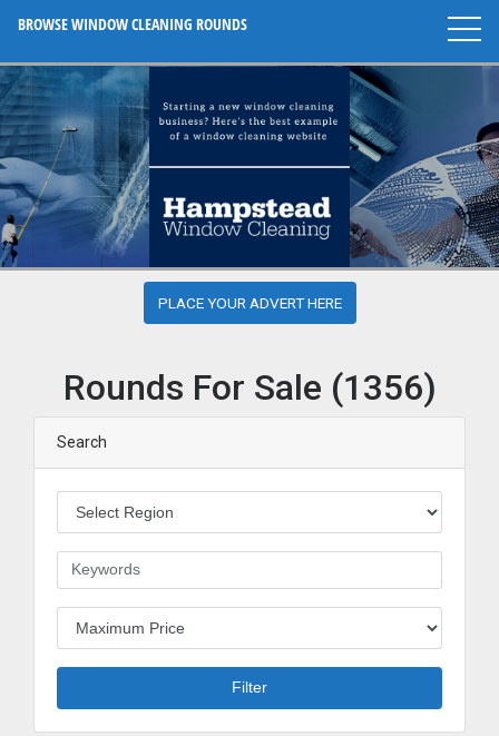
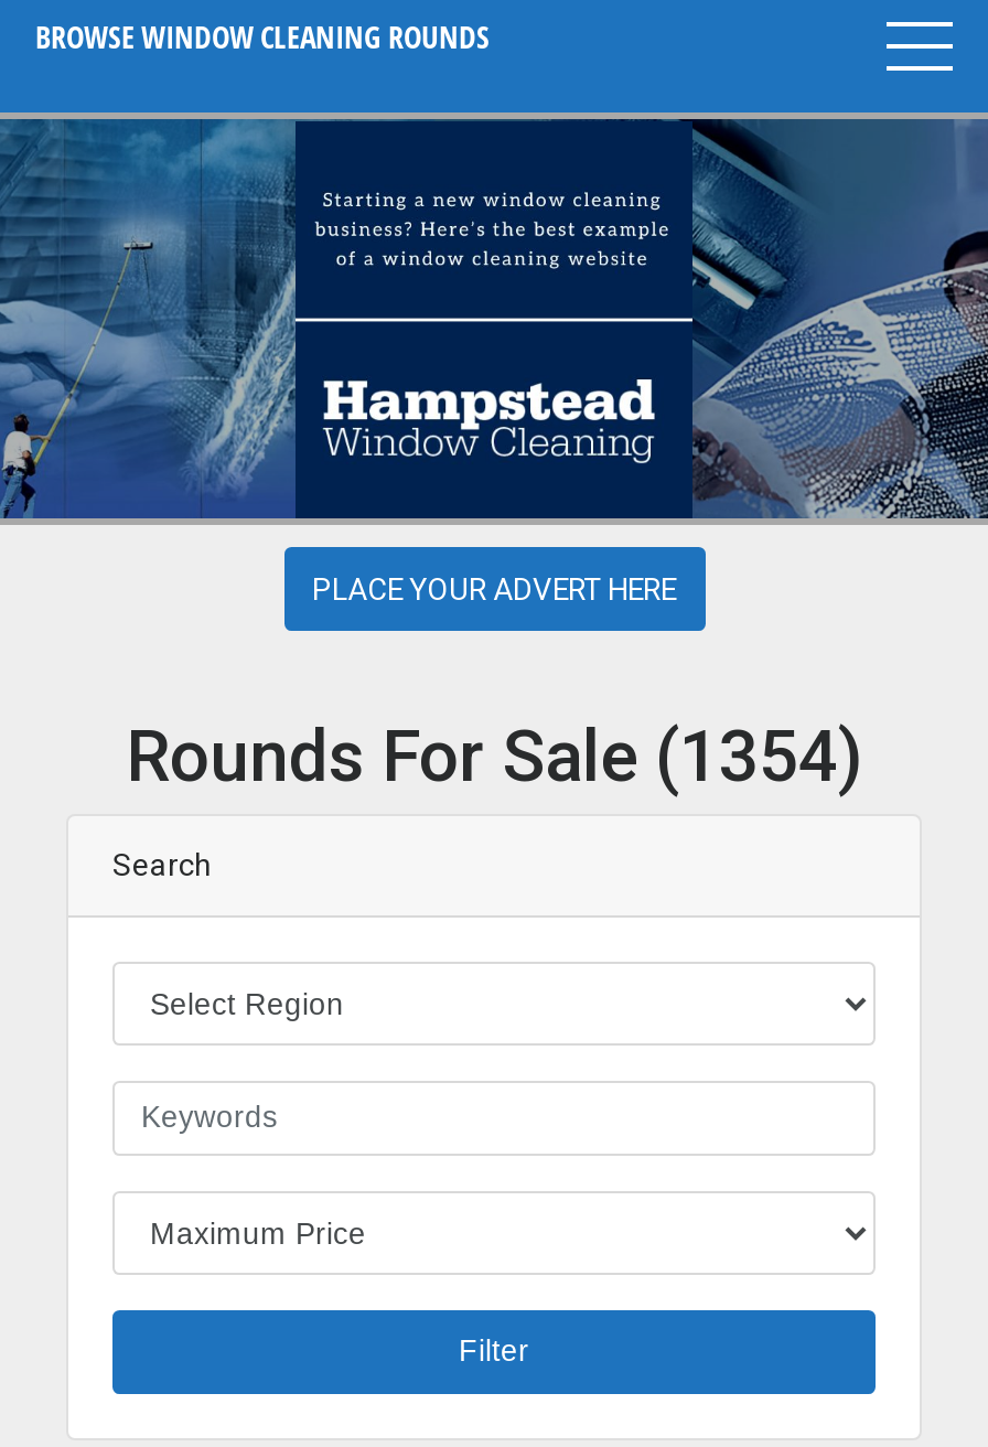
[63,366,437,409] Rounds For Sale (1356) -> [126,715,864,798] Rounds For Sale (1354)

